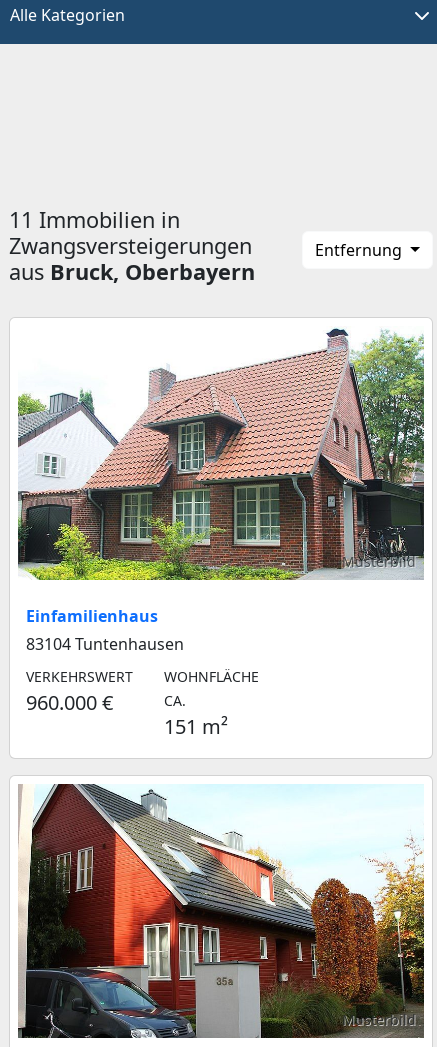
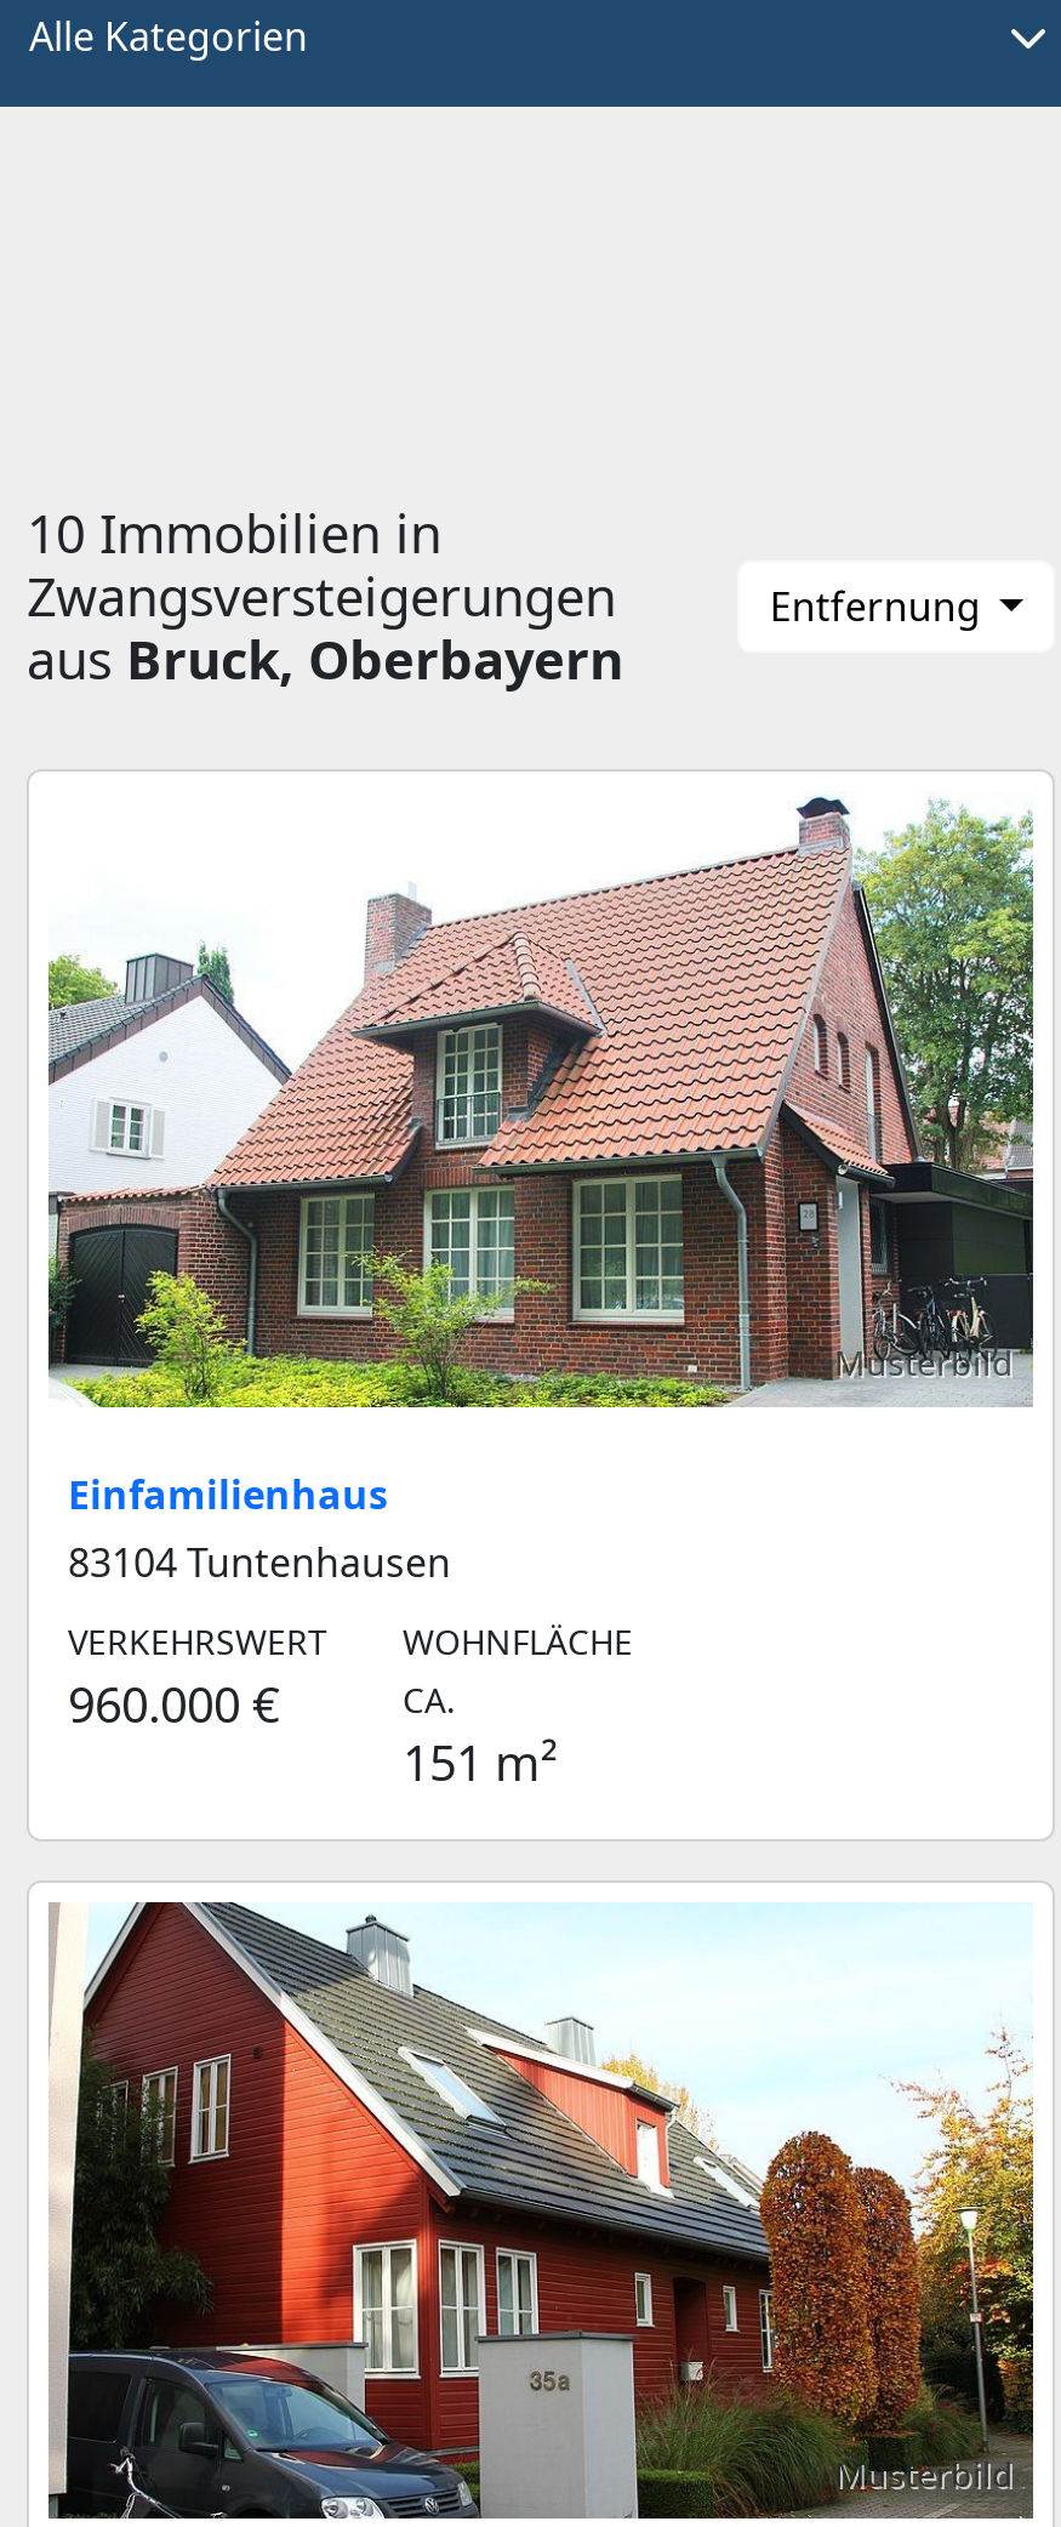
[9,205,180,234] 11 Immobilien in -> [27,497,441,568] 10 Immobilien in

